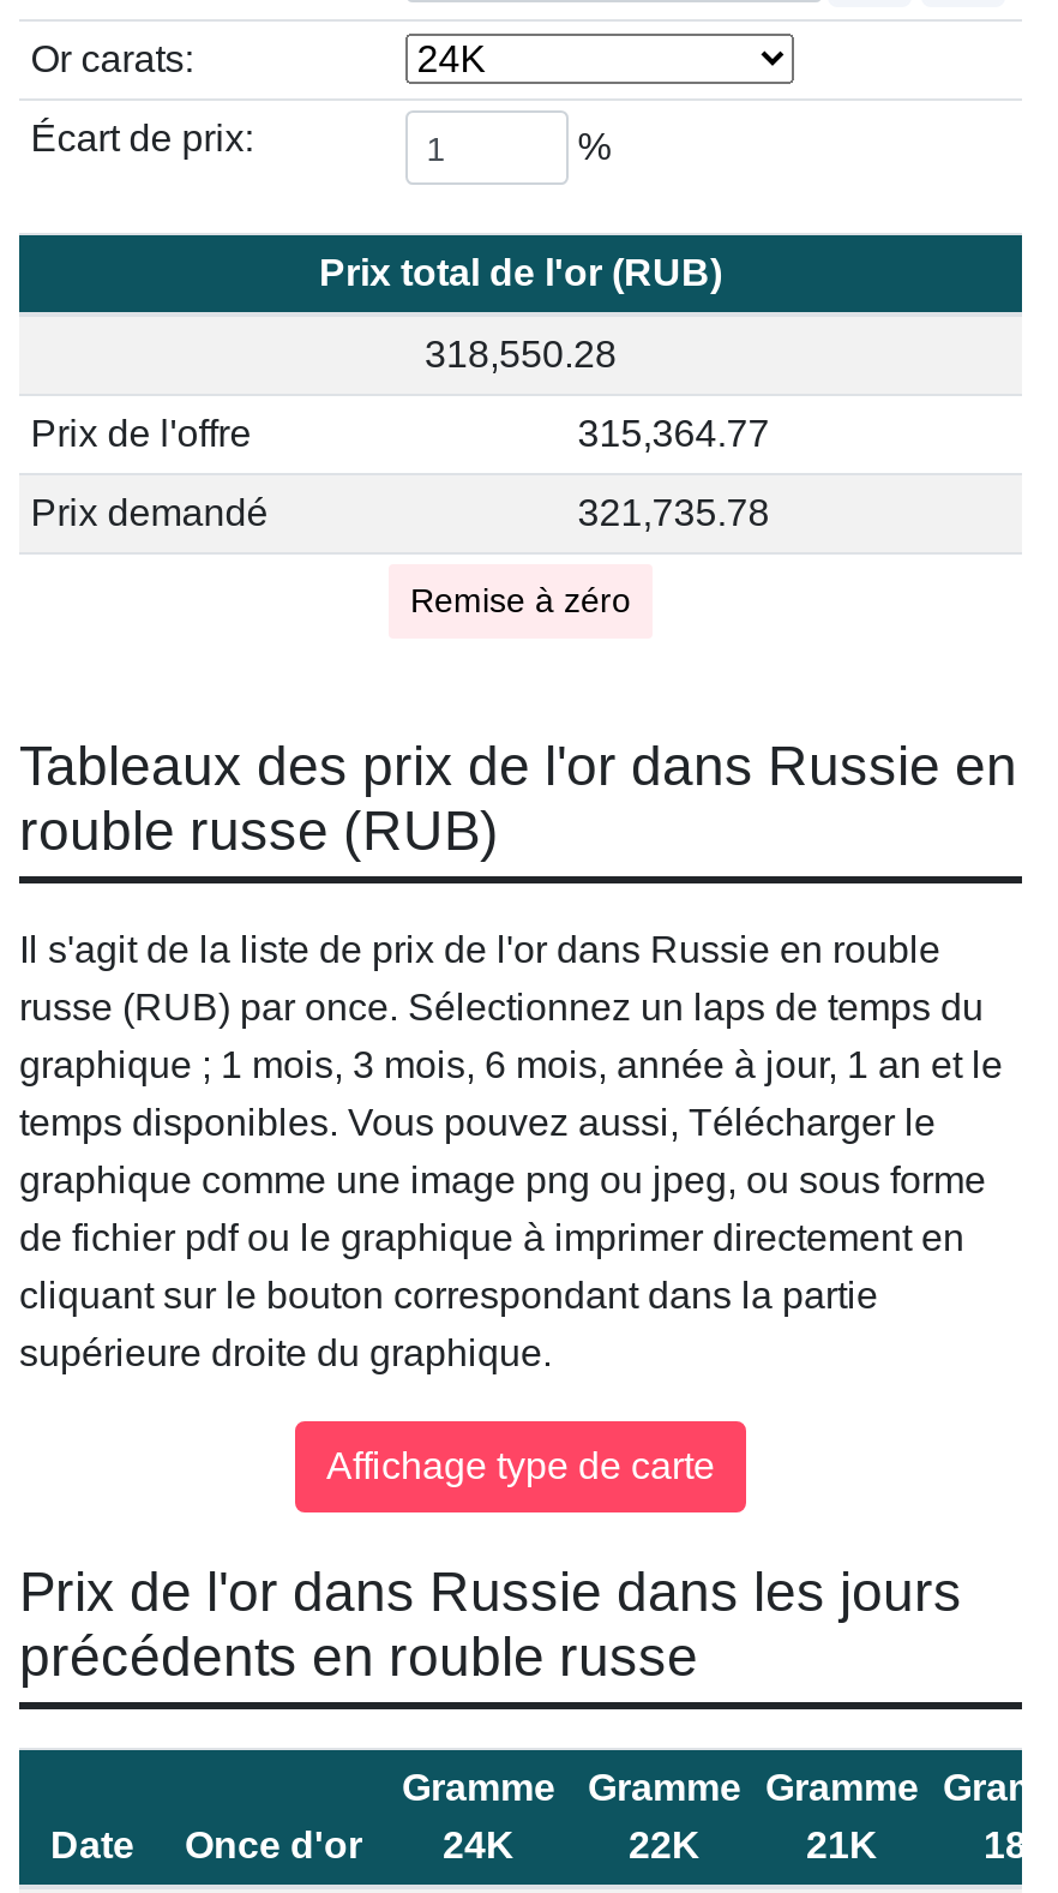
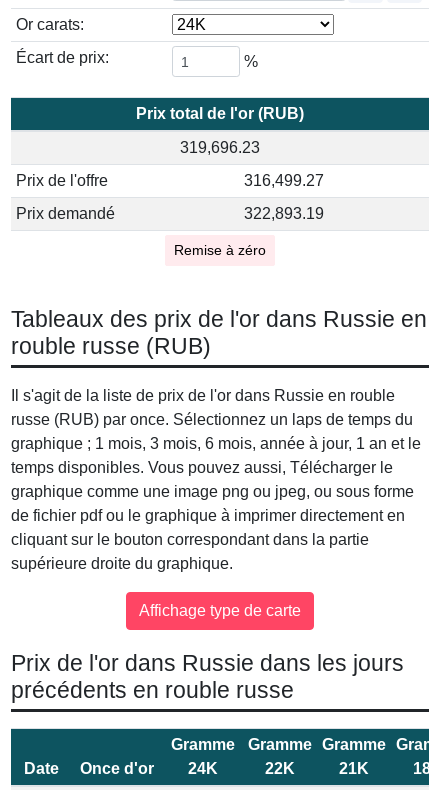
[425,334,617,375] 318,550.28 -> [180,139,260,156] 319,696.23
[578,413,770,454] 315,364.77 -> [244,172,324,189] 316,499.27
[578,492,770,533] 321,735.78 -> [244,205,324,222] 322,893.19

